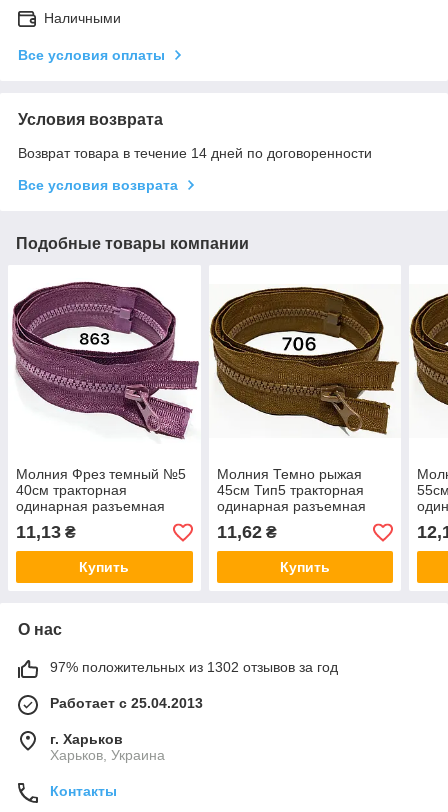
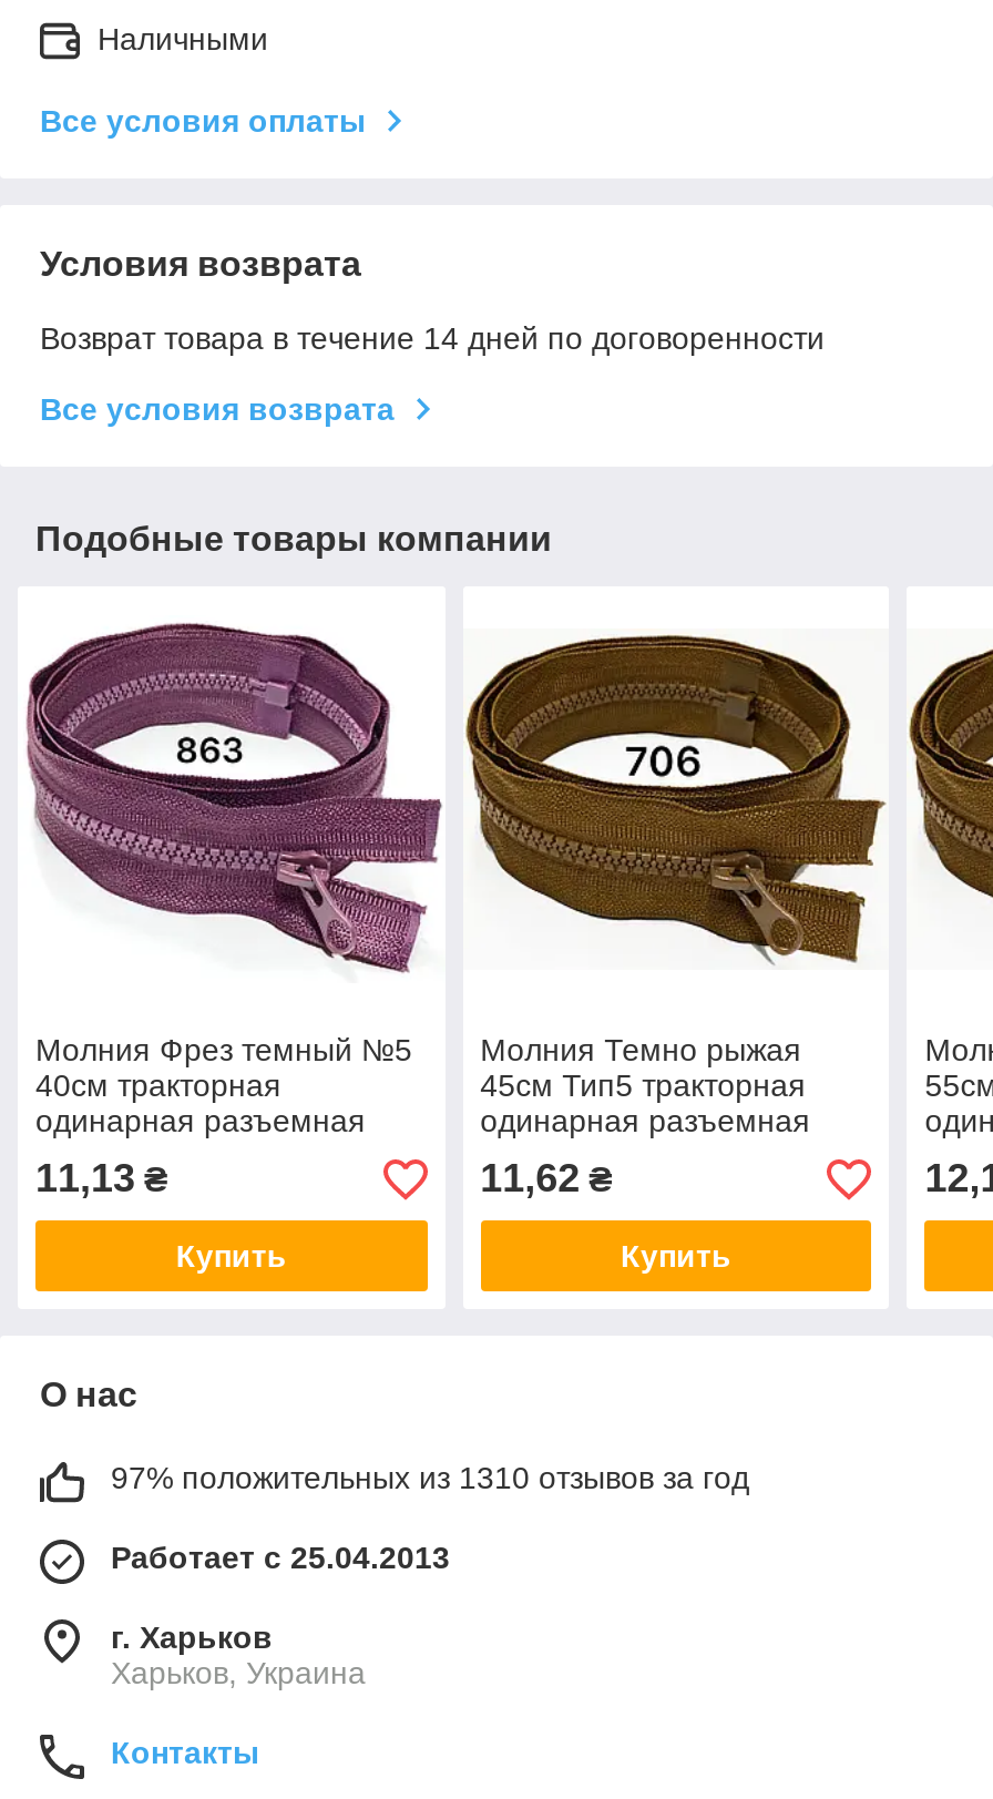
[50,659,338,675] 97% положительных из 1302 отзывов за год -> [111,1460,749,1496] 97% положительных из 1310 отзывов за год

